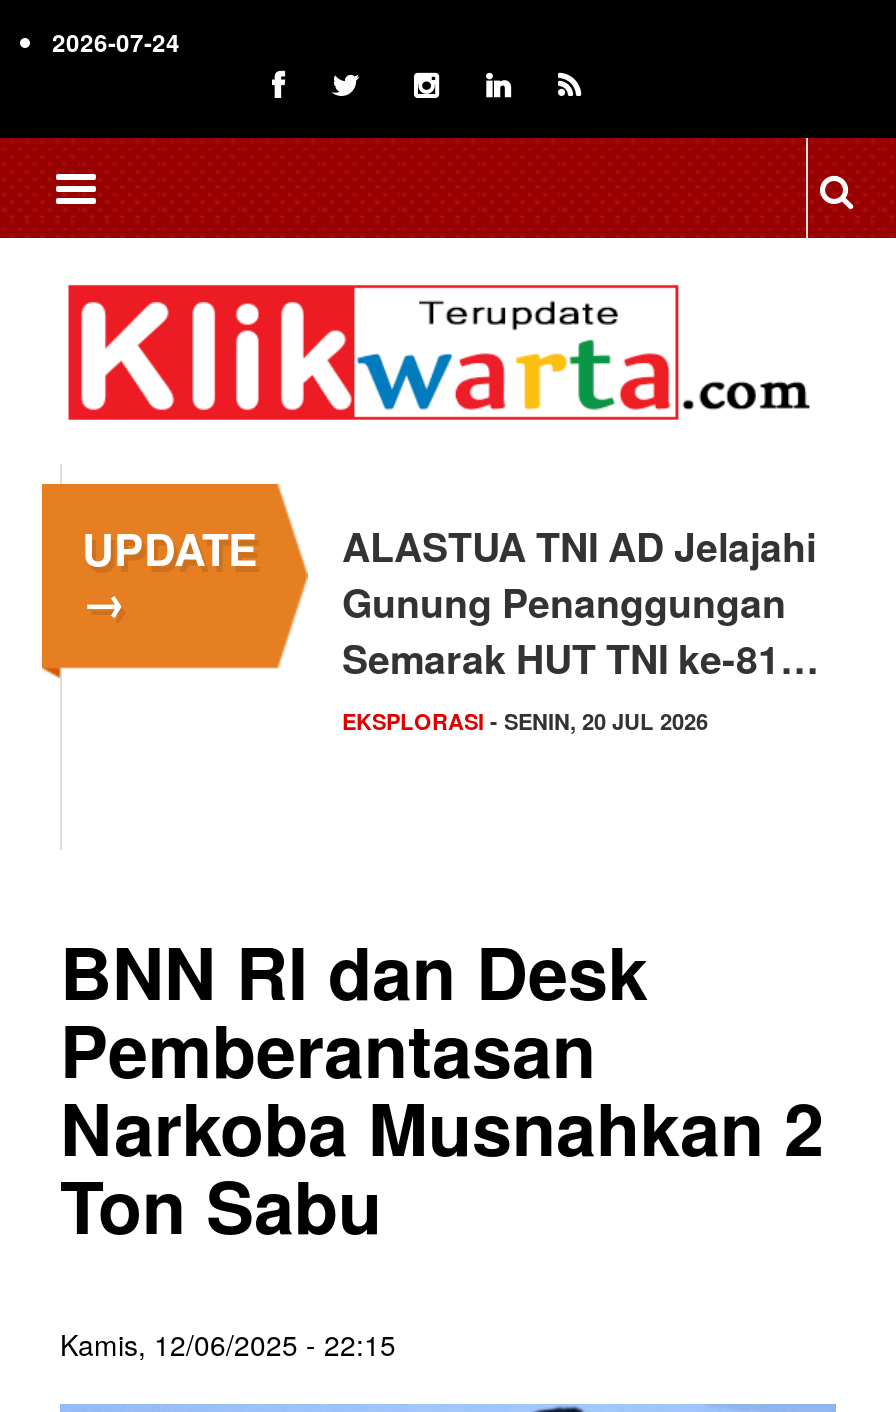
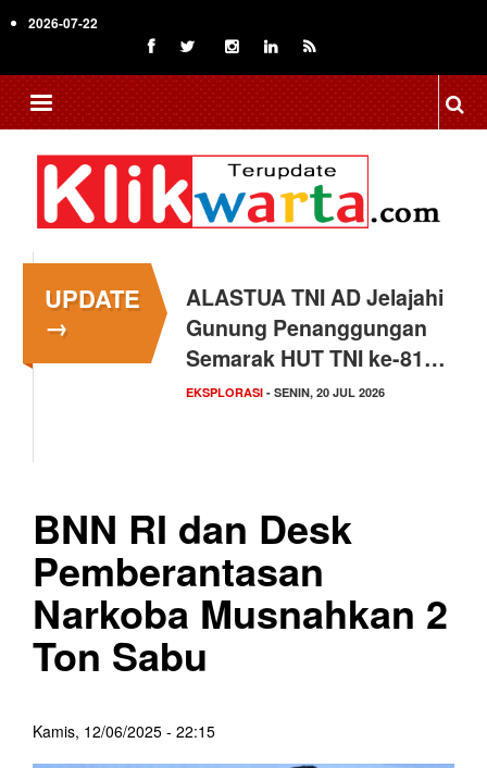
[52,24,180,60] 2026-07-24 -> [28,13,98,33] 2026-07-22

